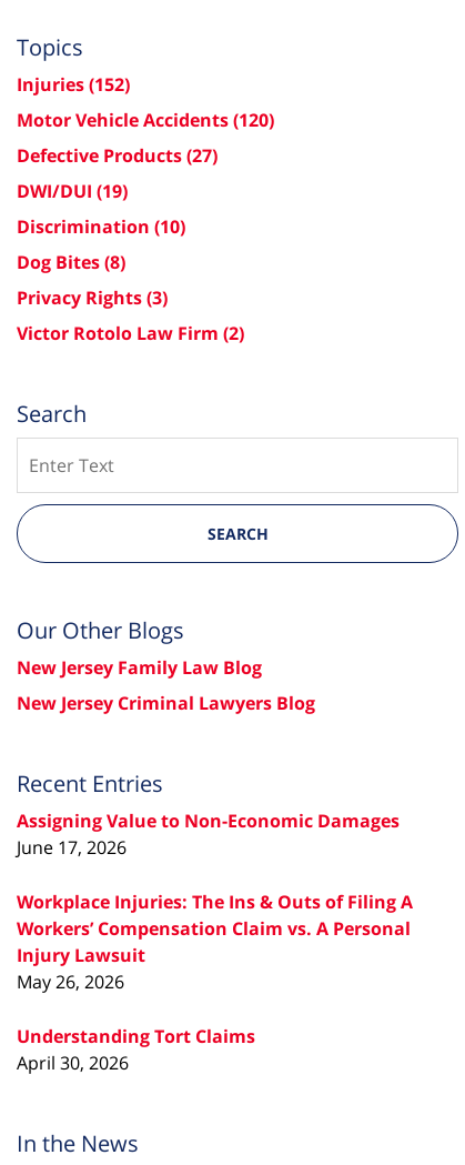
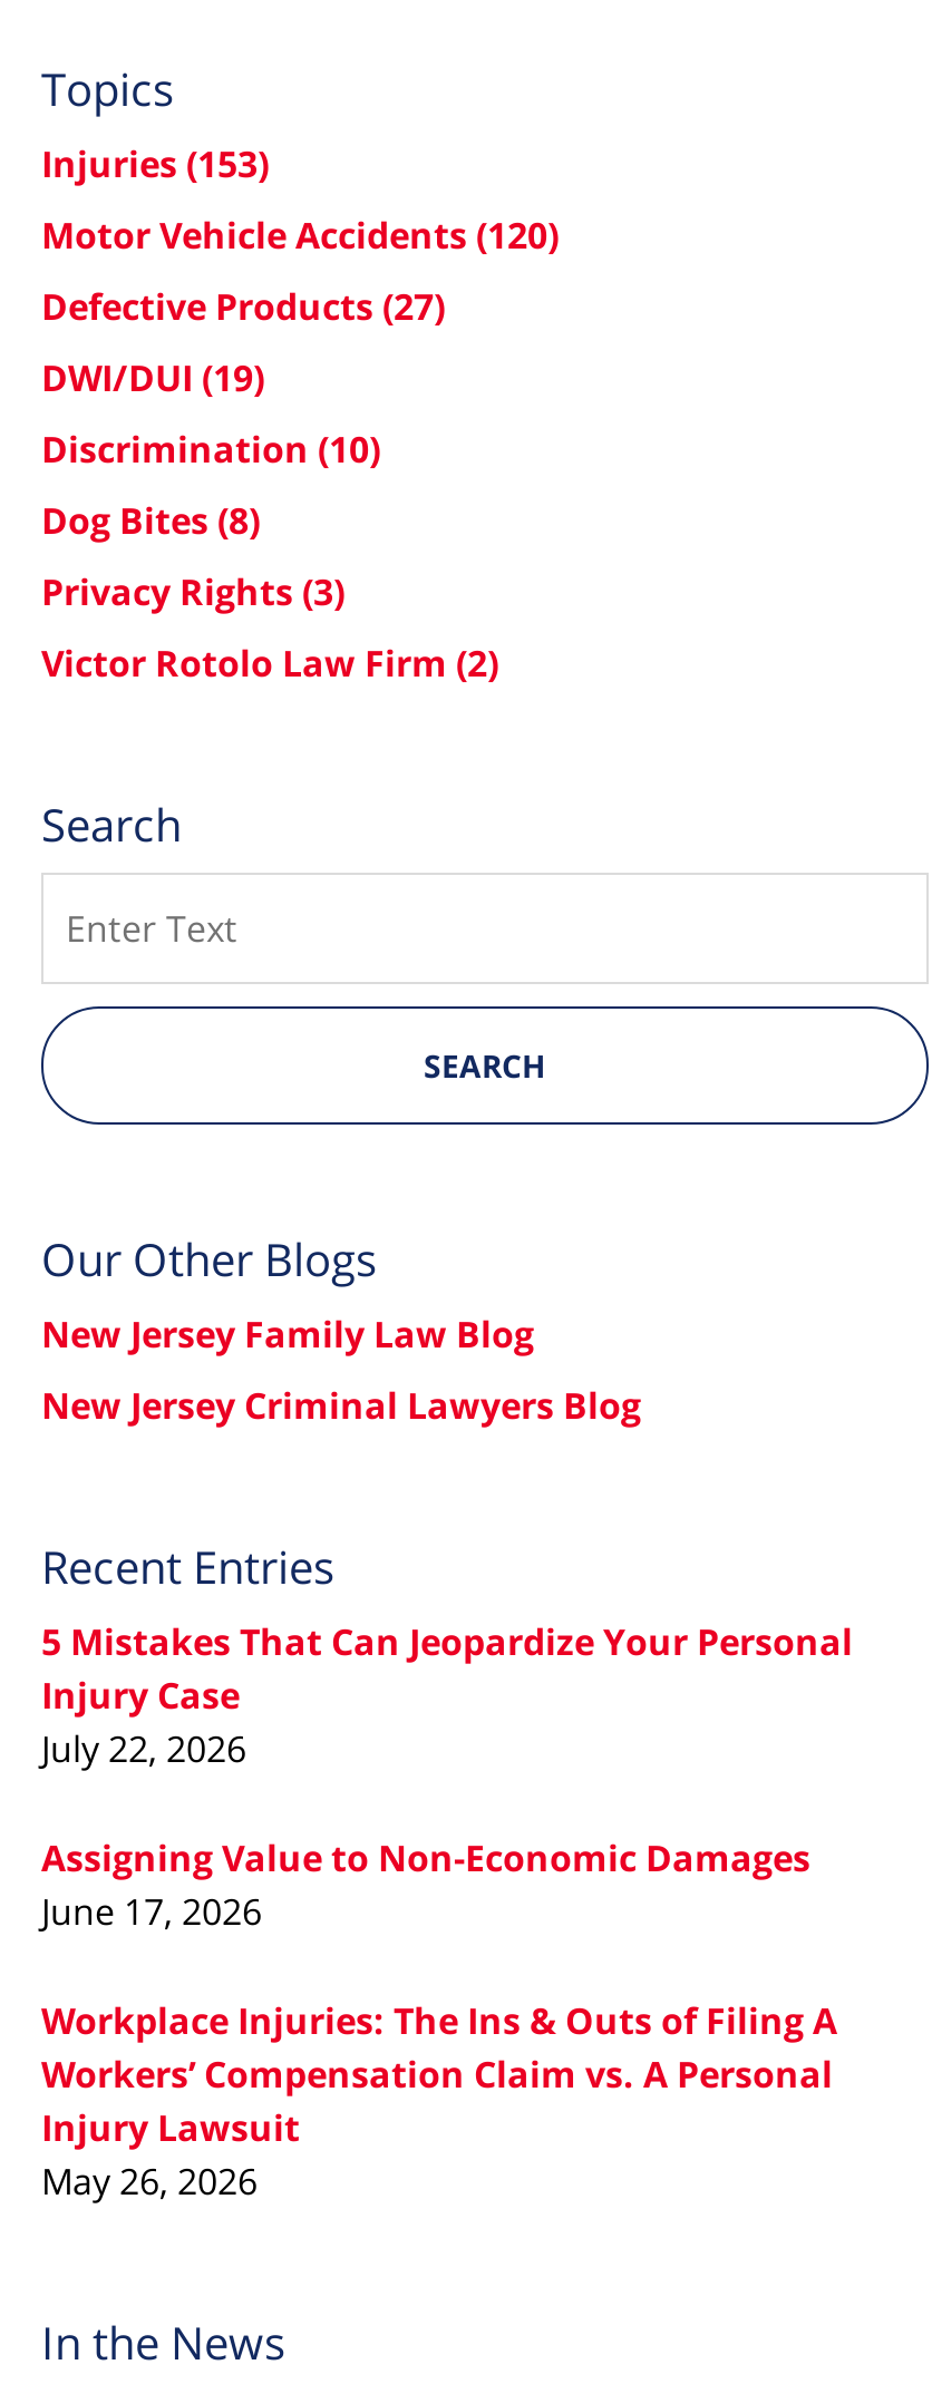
[17,72,130,97] Injuries (152) -> [41,140,269,189] Injuries (153)
none -> [41,1617,853,1773] 5 Mistakes That Can Jeopardize Your Personal | Injury Case | July 22, 2026
moved [17,809,413,994] -> [41,1834,837,2206]: Assigning Value to Non-Economic Damages | June 17, 2026 | Workplace Injuries: The Ins & Outs of Filing A | Workers’ Compensation Claim vs. A Personal | Injury Lawsuit | May 26, 2026
[17,1024,255,1075] Understanding Tort Claims | April 30, 2026 -> none

